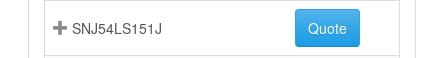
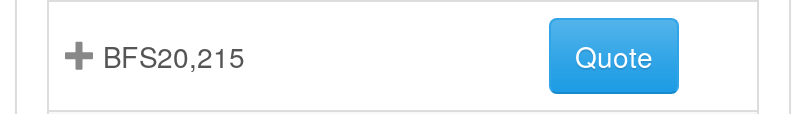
[72,18,162,38] SNJ54LS151J -> [103,36,245,76] BFS20,215

